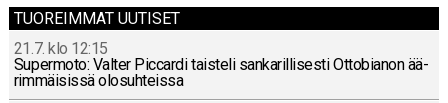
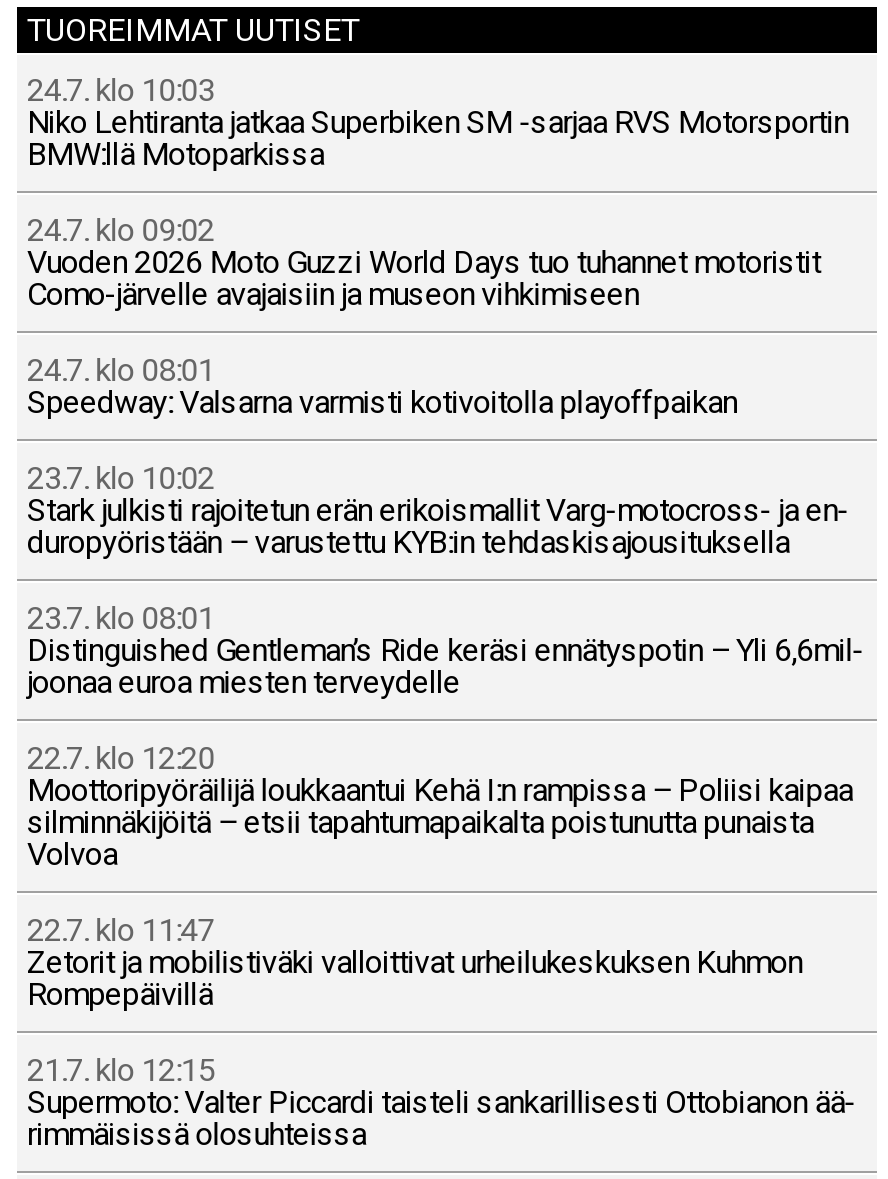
none -> [27,70,864,1012] 24.7. klo 10:03 | Niko Lehtiranta jatkaa Superbiken SM -sarjaa RVS Motorsportin | BMW:llä Motoparkissa | 24.7. klo 09:02 | Vuoden 2026 Moto Guzzi World Days tuo tuhannet motoristit | Como-järvelle avajaisiin ja museon vihkimiseen | 24.7. klo 08:01 | Speedway: Valsarna varmisti kotivoitolla playoffpaikan | 23.7. klo 10:02 | Stark julkisti rajoitetun erän erikoismallit Varg-motocross- ja en | duropyöristään – varustettu KYB:in tehdaskisajousituksella | 23.7. klo 08:01 | Distinguished Gentleman’s Ride keräsi ennätyspotin – Yli 6,6mil | joonaa euroa miesten terveydelle | 22.7. klo 12:20 | Moottoripyöräilijä loukkaantui Kehä I:n rampissa – Poliisi kaipaa | silminnäkijöitä – etsii tapahtumapaikalta poistunutta punaista | Volvoa | 22.7. klo 11:47 | Zetorit ja mobilistiväki valloittivat urheilukeskuksen Kuhmon | Rompepäivillä

